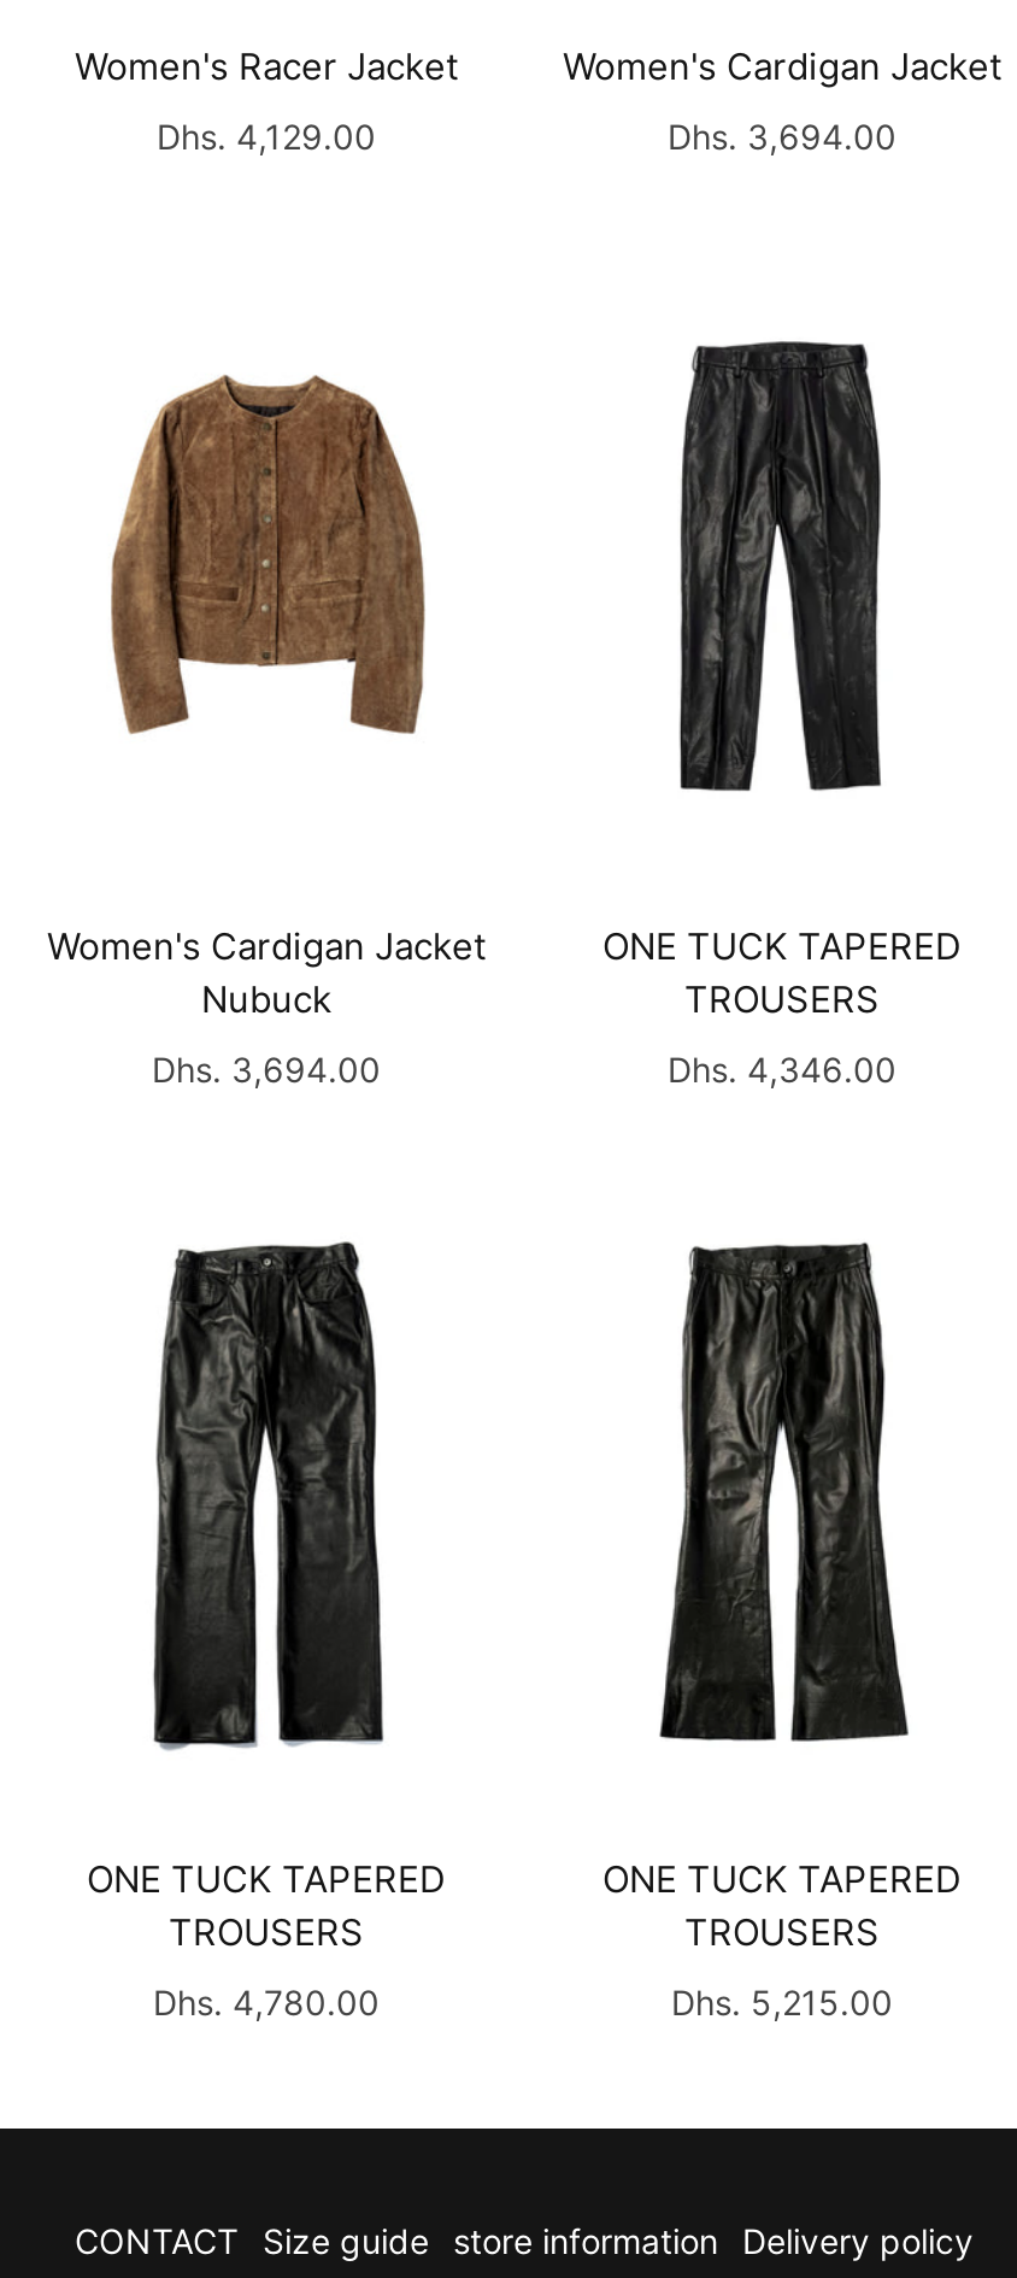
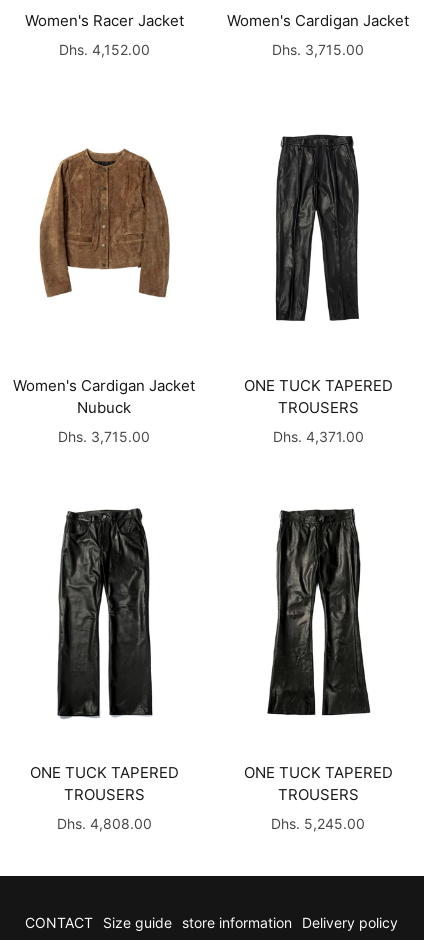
[157,116,376,157] Dhs. 4,129.00 -> [58,41,149,58] Dhs. 4,152.00
[668,116,897,157] Dhs. 3,694.00 -> [272,41,364,58] Dhs. 3,715.00
[152,1048,381,1089] Dhs. 3,694.00 -> [58,428,150,445] Dhs. 3,715.00
[668,1048,897,1089] Dhs. 4,346.00 -> [272,428,363,445] Dhs. 4,371.00
[153,1981,380,2022] Dhs. 4,780.00 -> [56,815,151,832] Dhs. 4,808.00
[671,1981,893,2022] Dhs. 5,215.00 -> [271,815,365,832] Dhs. 5,245.00

